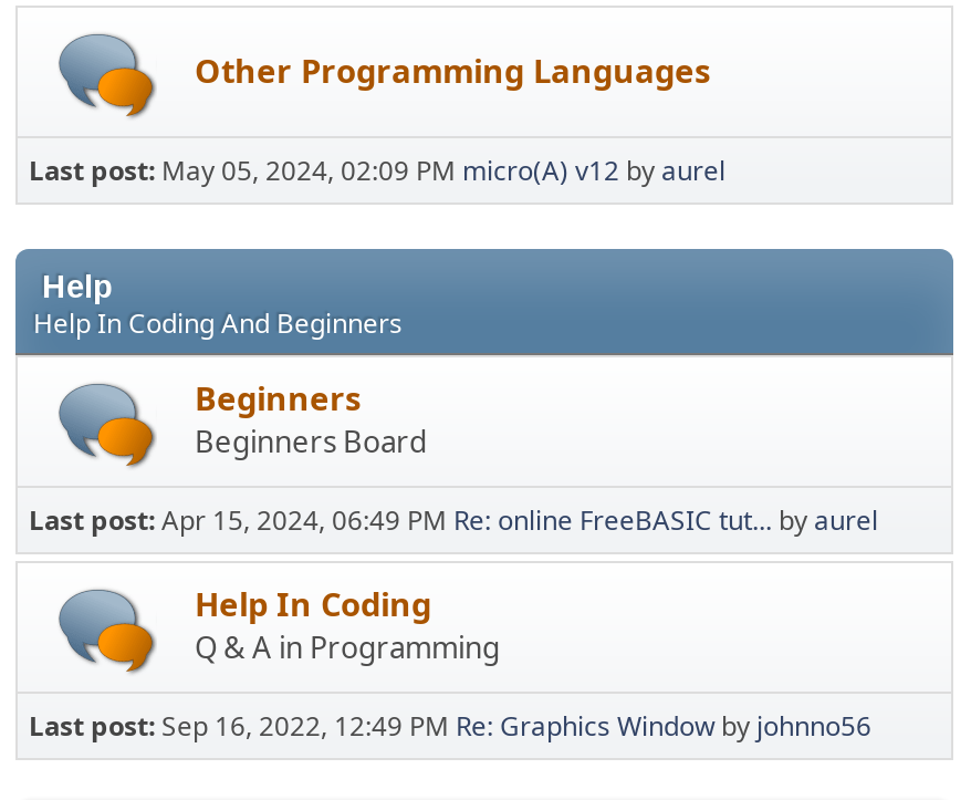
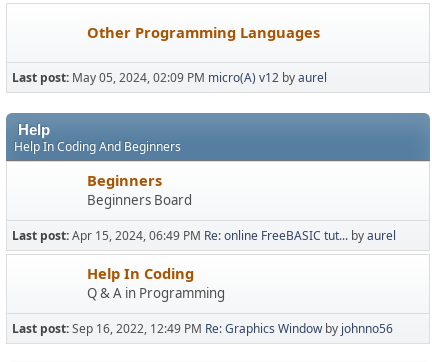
[58,32,157,121] [image] -> none
[58,382,157,470] [image] -> none
[58,588,157,676] [image] -> none

